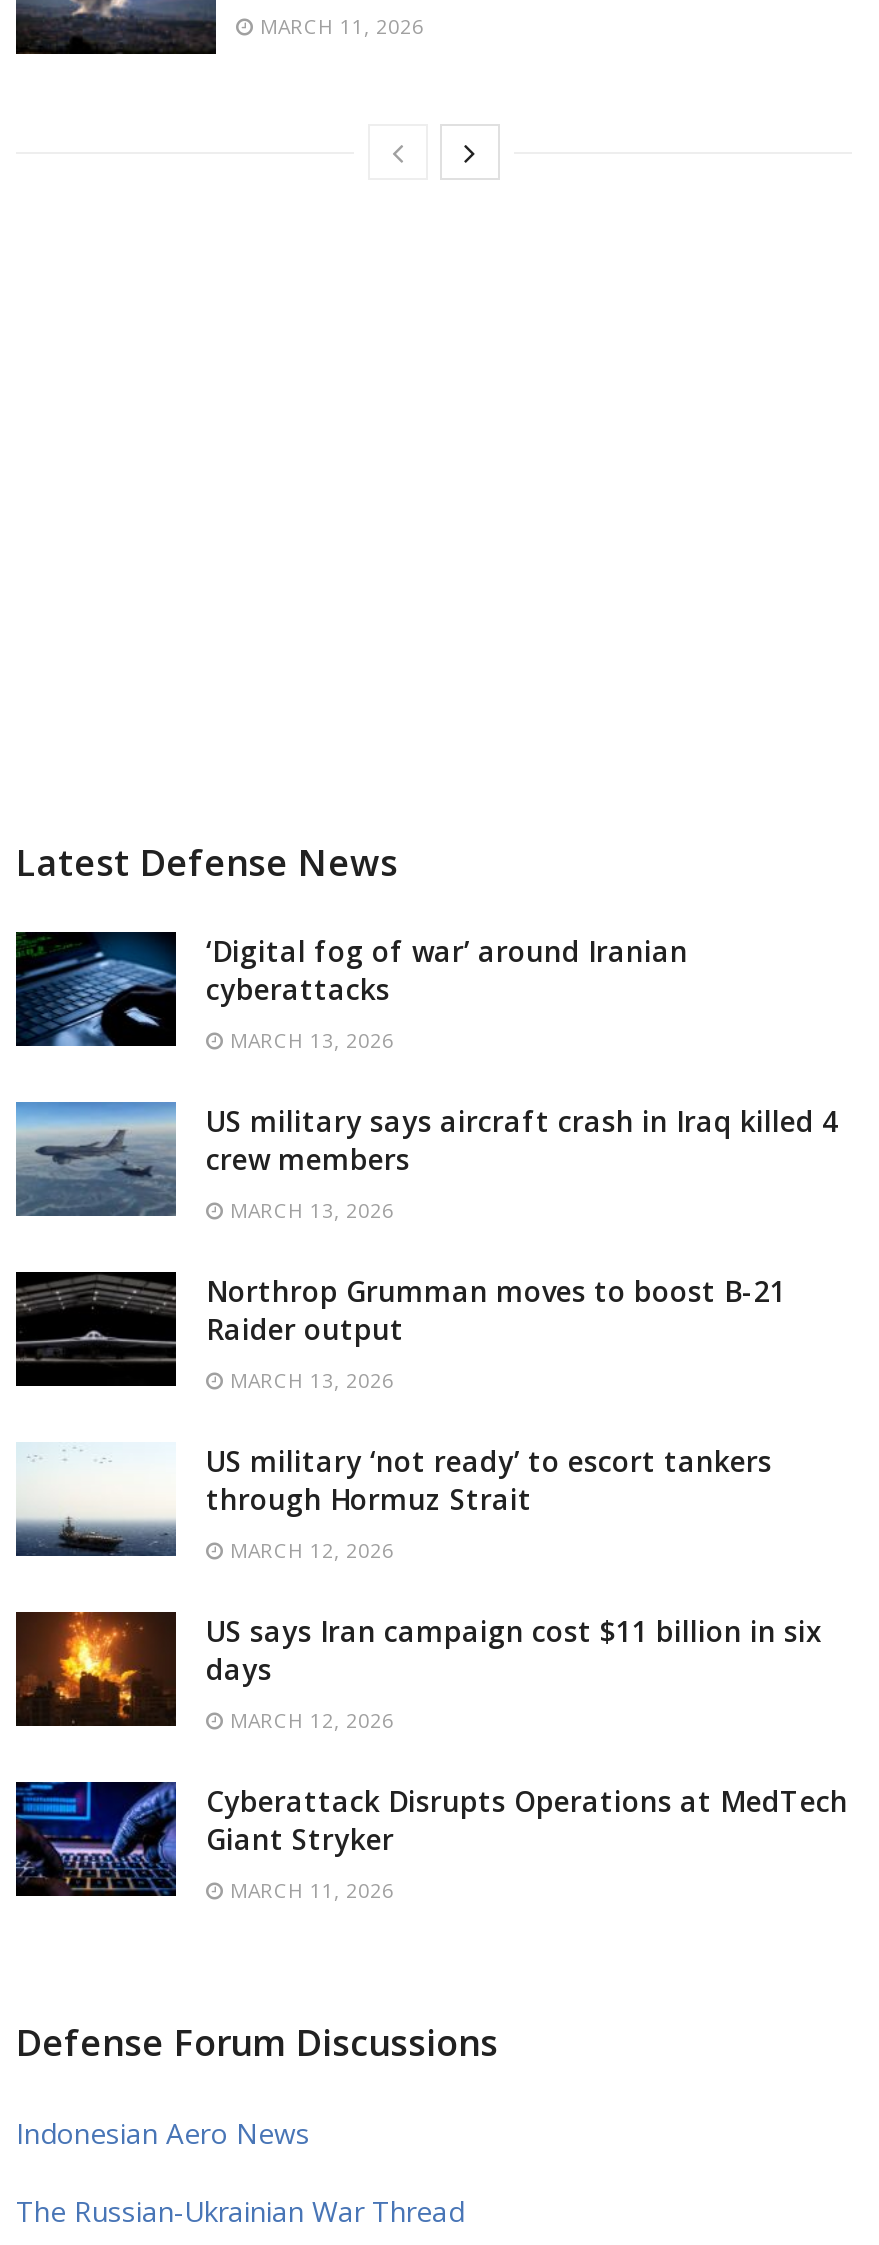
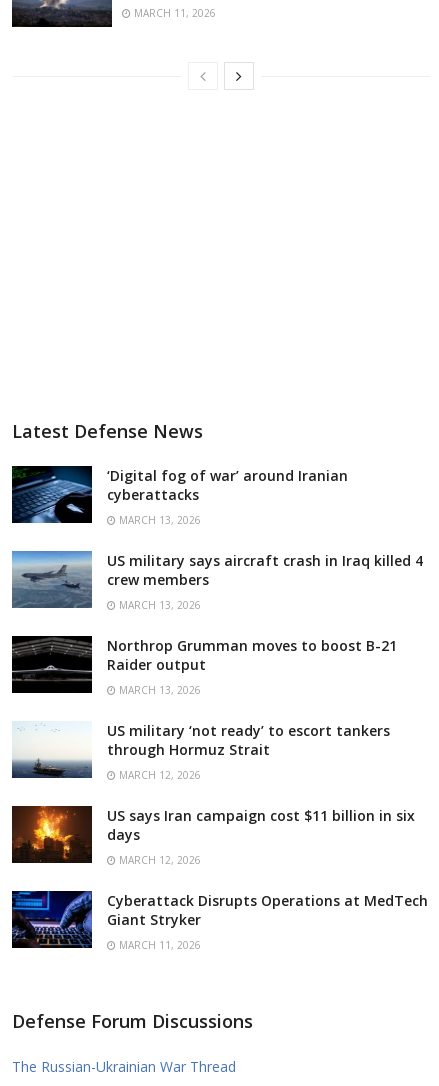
[16,2114,310,2152] Indonesian Aero News -> none

